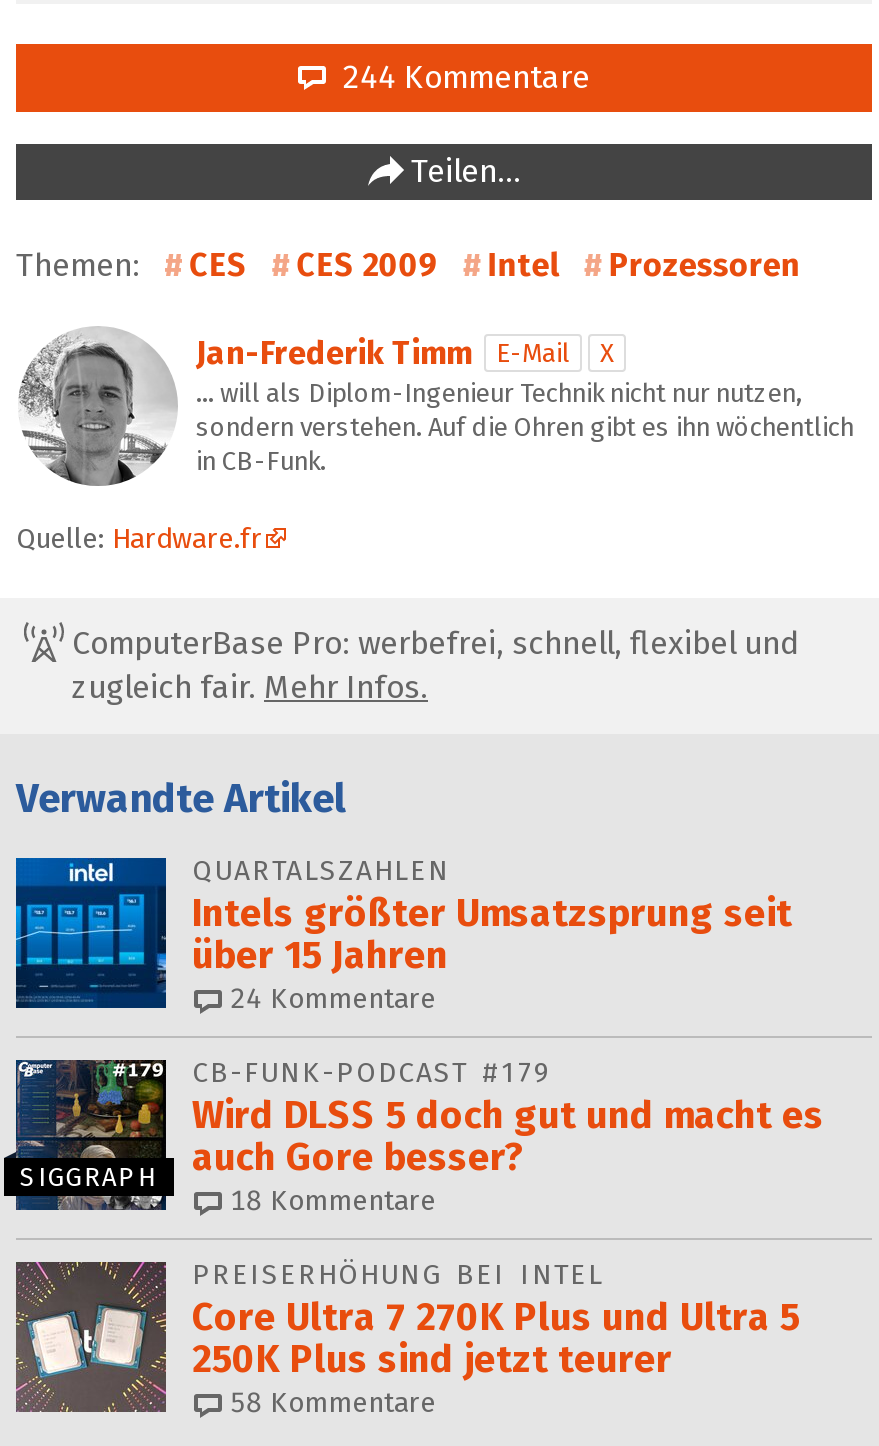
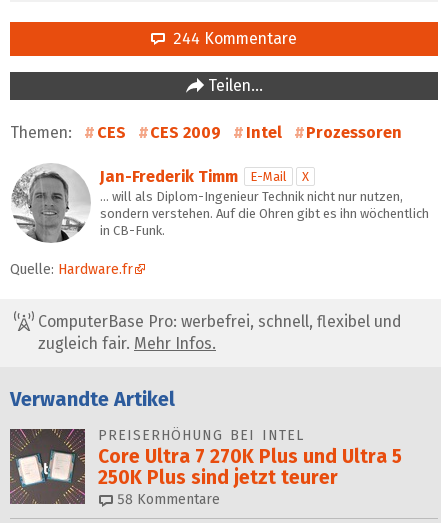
[14,854,792,1016] [image] | QUARTALSZAHLEN | Intels größter Umsatzsprung seit | über 15 Jahren | 24 Kommentare -> none
[14,1058,164,1192] [image] | SIGGRAPH -> none
[192,1056,824,1218] CB-FUNK-PODCAST #179 | Wird DLSS 5 doch gut und macht es | auch Gore besser? | 18 Kommentare -> none

